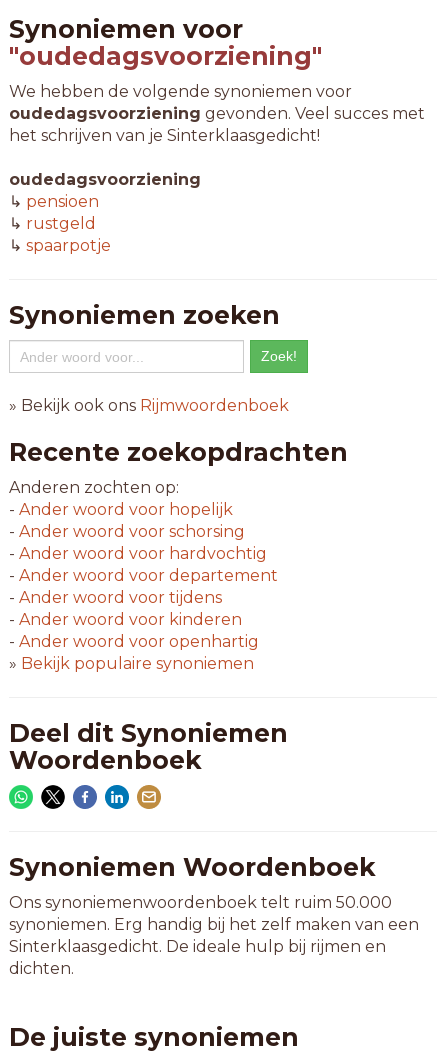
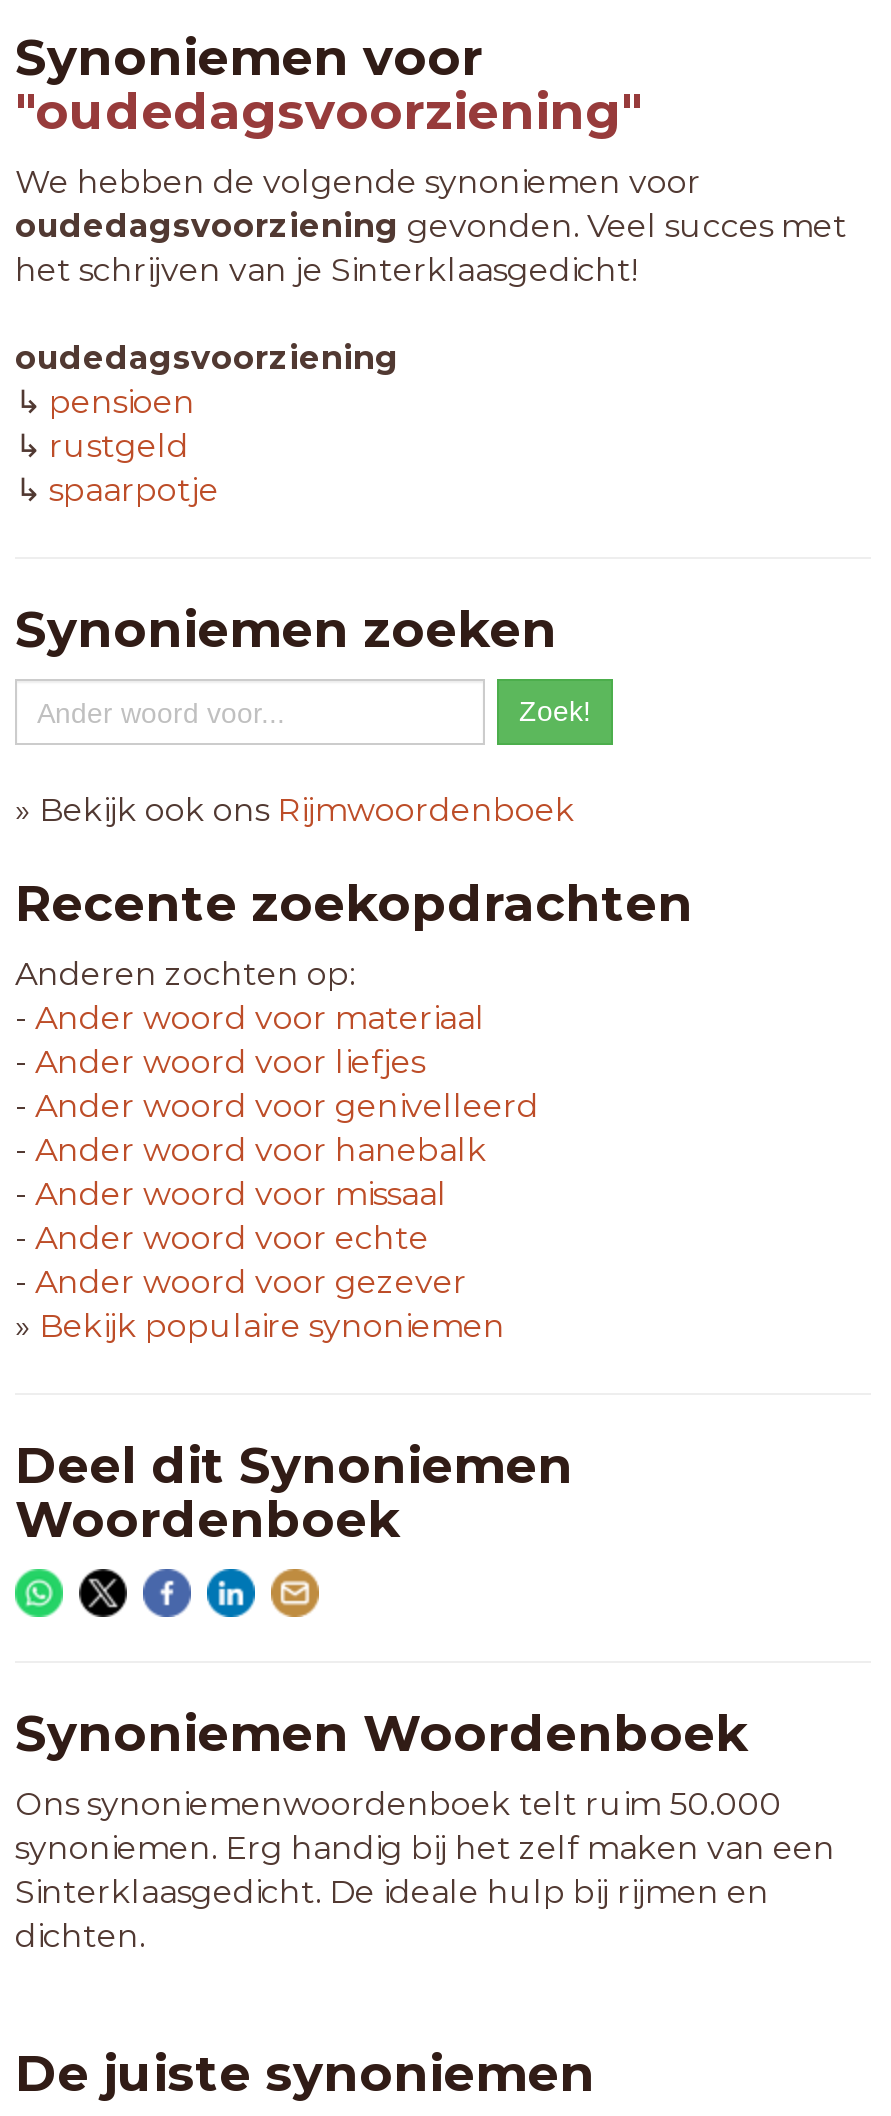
[9,500,233,519] - Ander woord voor hopelijk -> [15,999,485,1037] - Ander woord voor materiaal
[9,522,245,541] - Ander woord voor schorsing -> [15,1043,425,1081] - Ander woord voor liefjes
[9,544,267,563] - Ander woord voor hardvochtig -> [15,1087,539,1125] - Ander woord voor genivelleerd
[9,566,278,585] - Ander woord voor departement -> [15,1131,487,1169] - Ander woord voor hanebalk
[9,588,222,607] - Ander woord voor tijdens -> [15,1175,447,1213] - Ander woord voor missaal
[9,610,242,629] - Ander woord voor kinderen -> [15,1219,429,1257] - Ander woord voor echte
[9,632,259,651] - Ander woord voor openhartig -> [15,1263,467,1301] - Ander woord voor gezever

